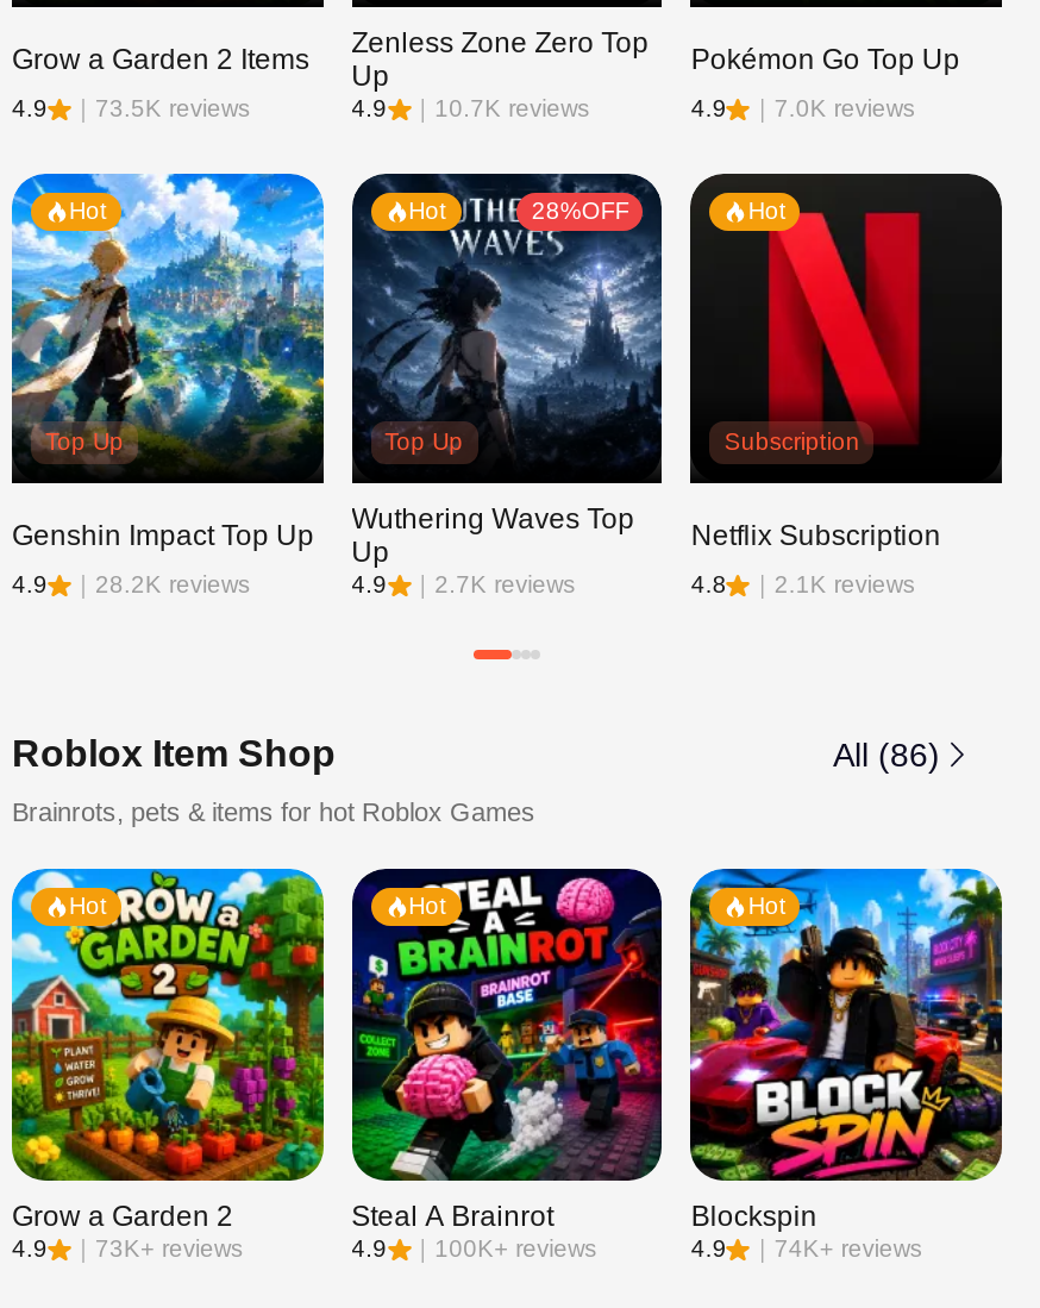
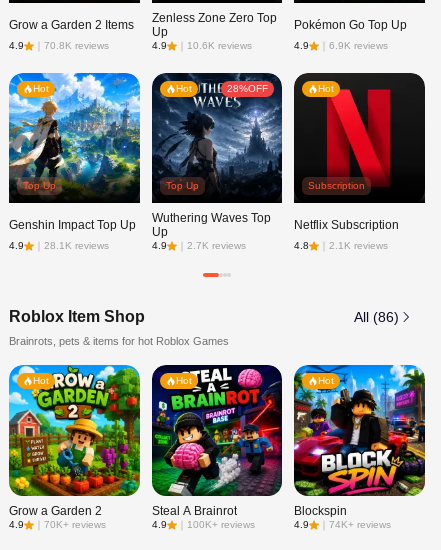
[12,94,250,121] 4.9 ｜73.5K reviews -> [9,40,109,51] 4.9 ｜70.8K reviews
[352,94,589,121] 4.9 ｜10.7K reviews -> [152,40,252,51] 4.9 ｜10.6K reviews
[691,94,915,121] 4.9 ｜7.0K reviews -> [294,40,388,51] 4.9 ｜6.9K reviews
[12,572,250,598] 4.9 ｜28.2K reviews -> [9,240,109,251] 4.9 ｜28.1K reviews
[12,1235,243,1262] 4.9 ｜73K+ reviews -> [9,519,106,530] 4.9 ｜70K+ reviews

